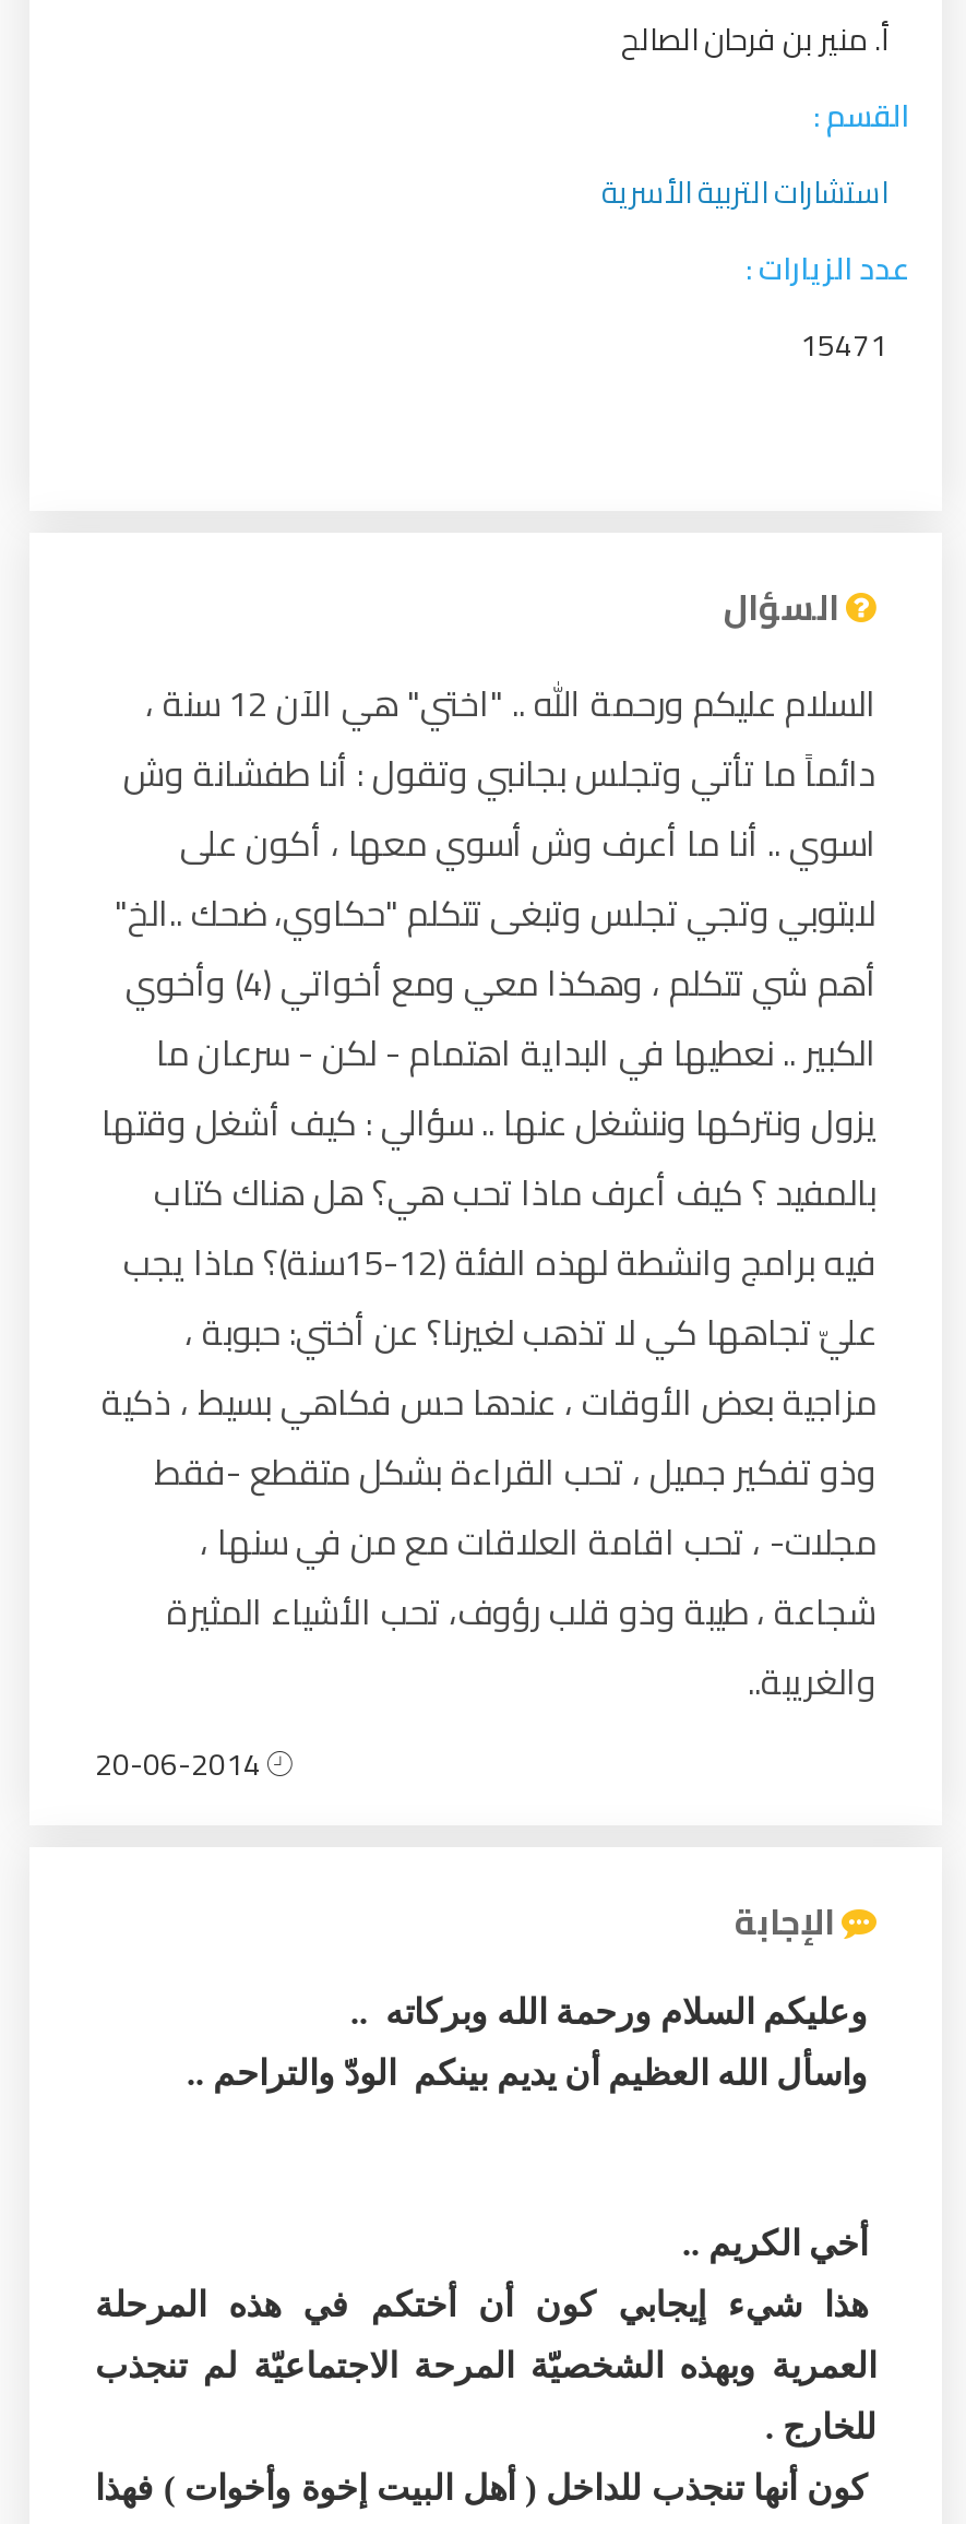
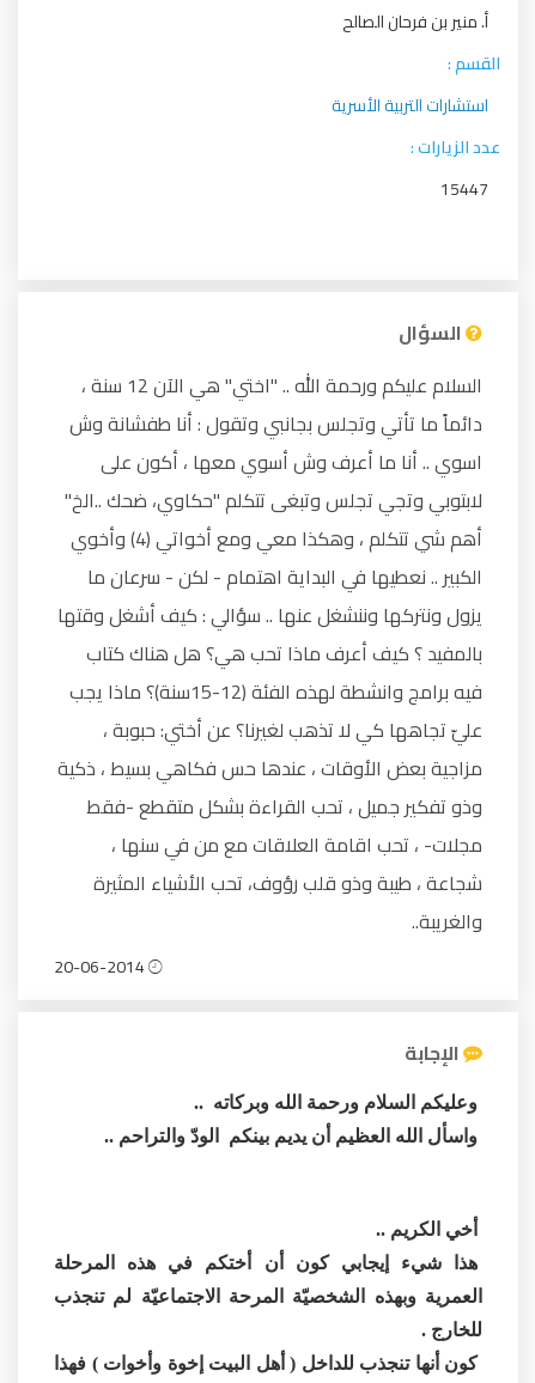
[800,317,887,373] 15471 -> [440,173,488,205] 15447

